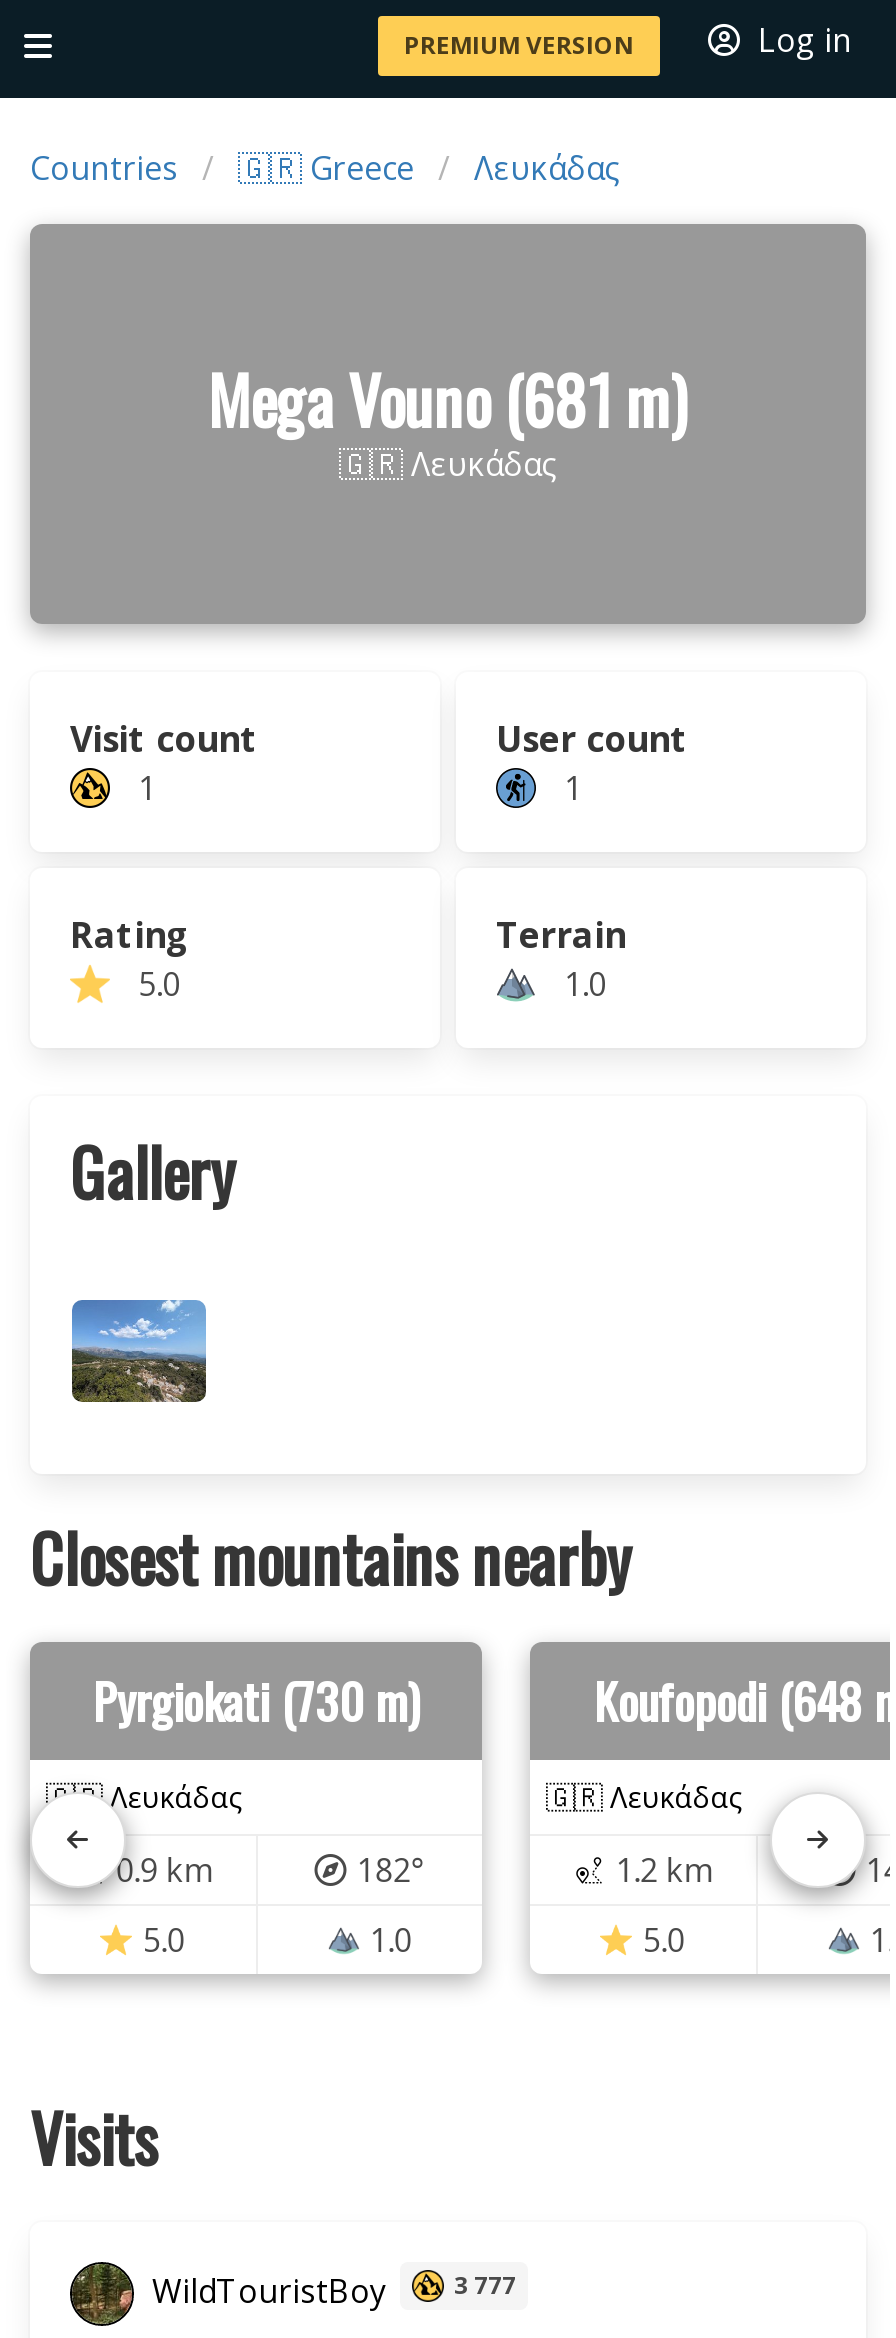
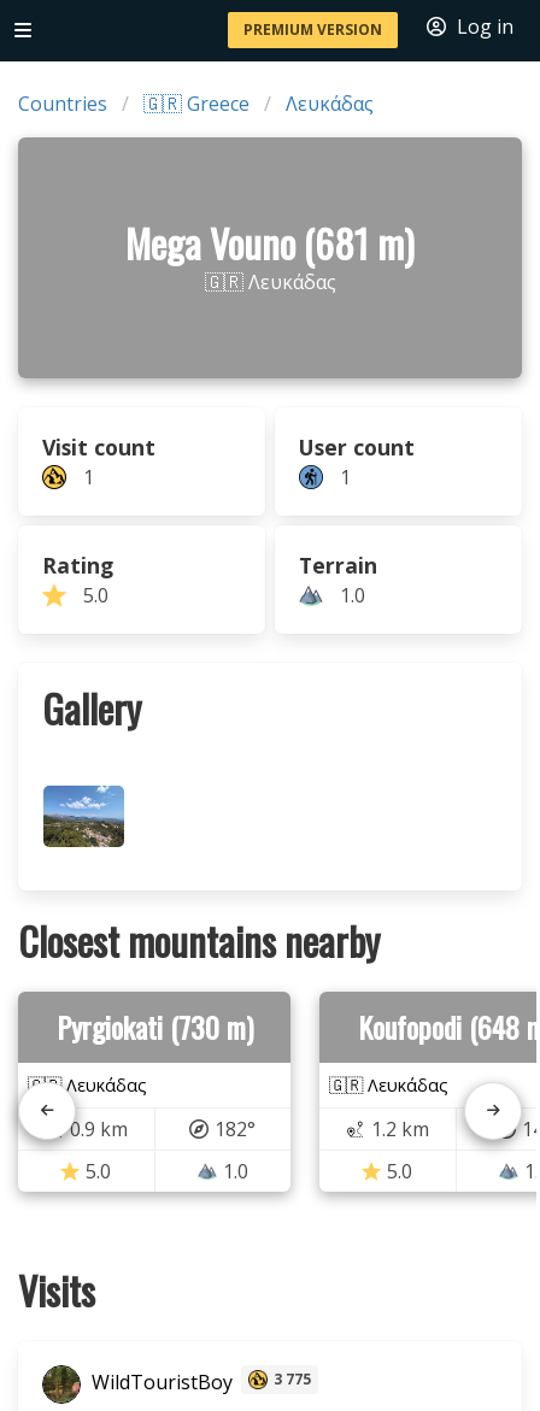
[144,2269,516,2313] WildTouristBoy 3 777 -> [87,1369,311,1396] WildTouristBoy 3 775

